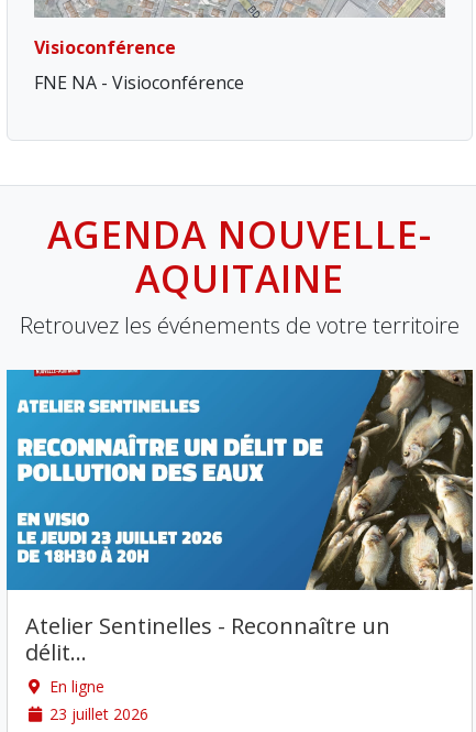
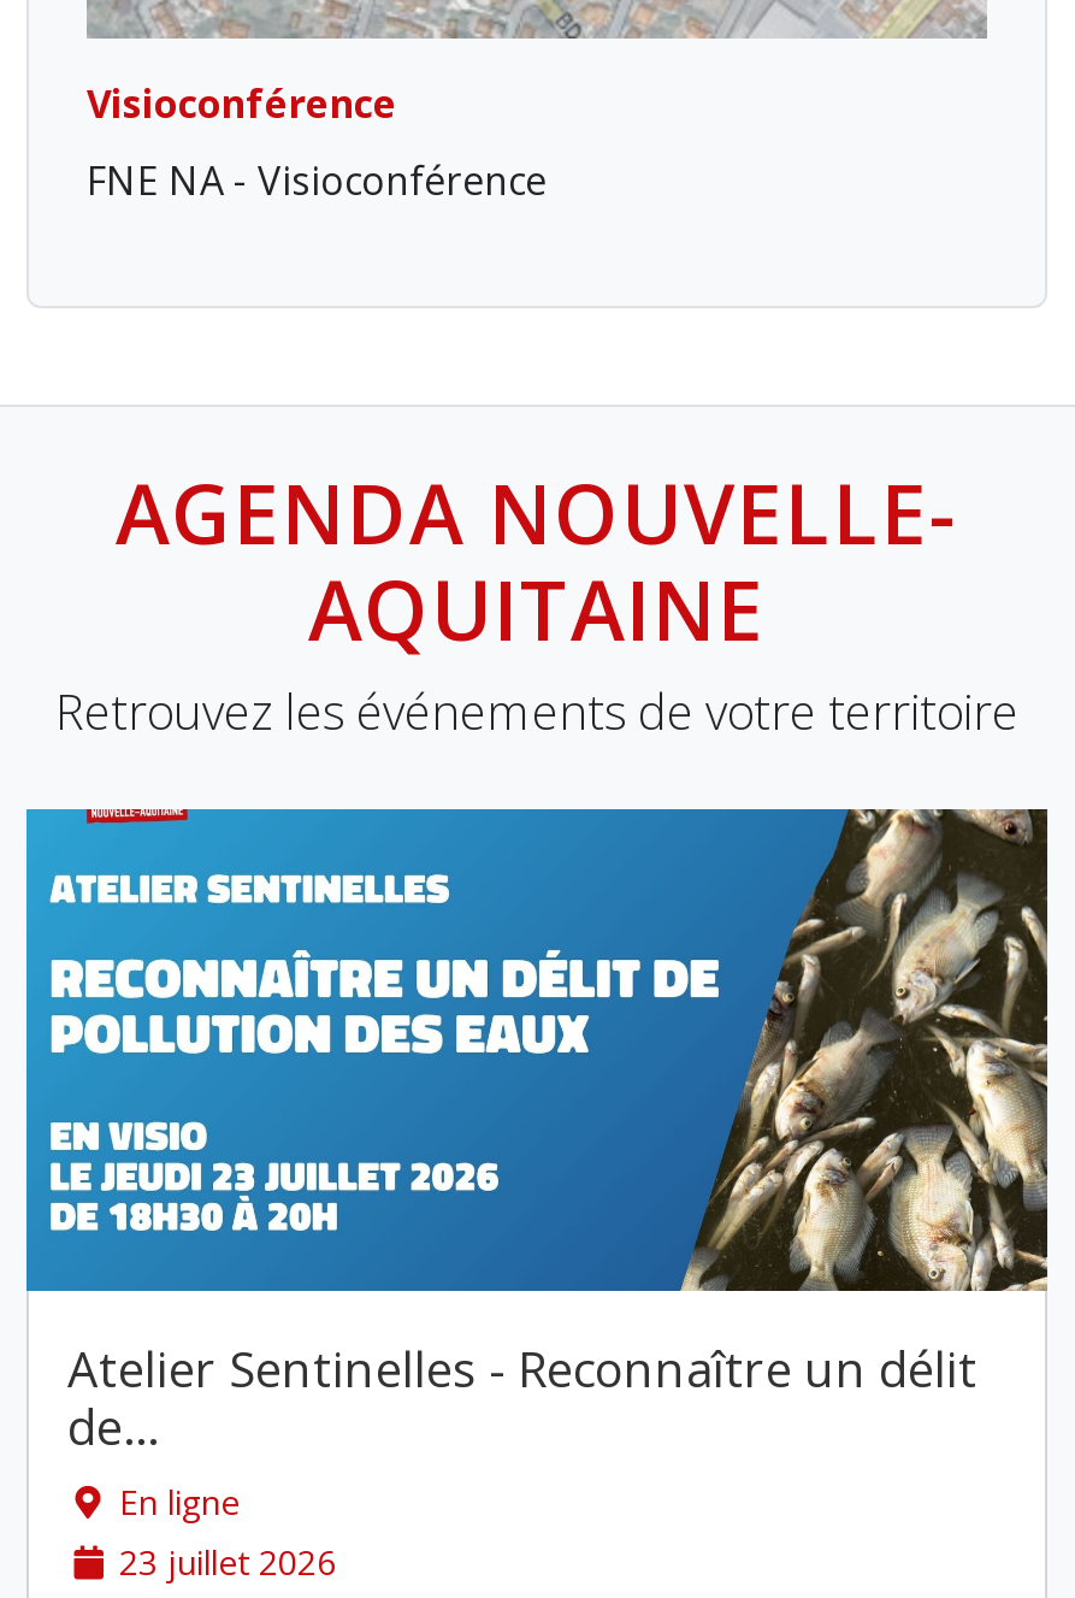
[25,611,390,667] Atelier Sentinelles - Reconnaître un | délit… -> [67,1337,977,1460] Atelier Sentinelles - Reconnaître un délit | de…

